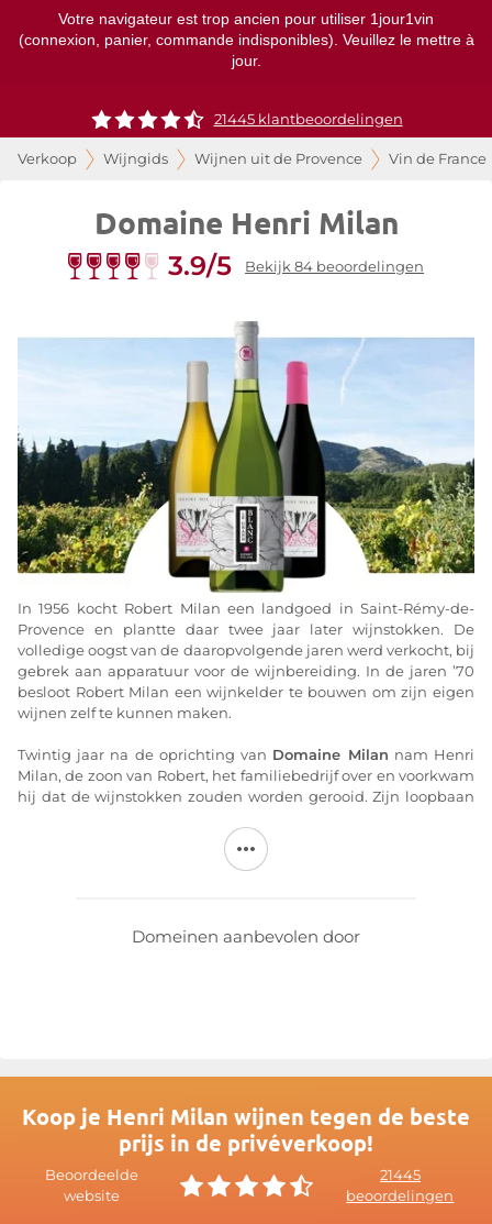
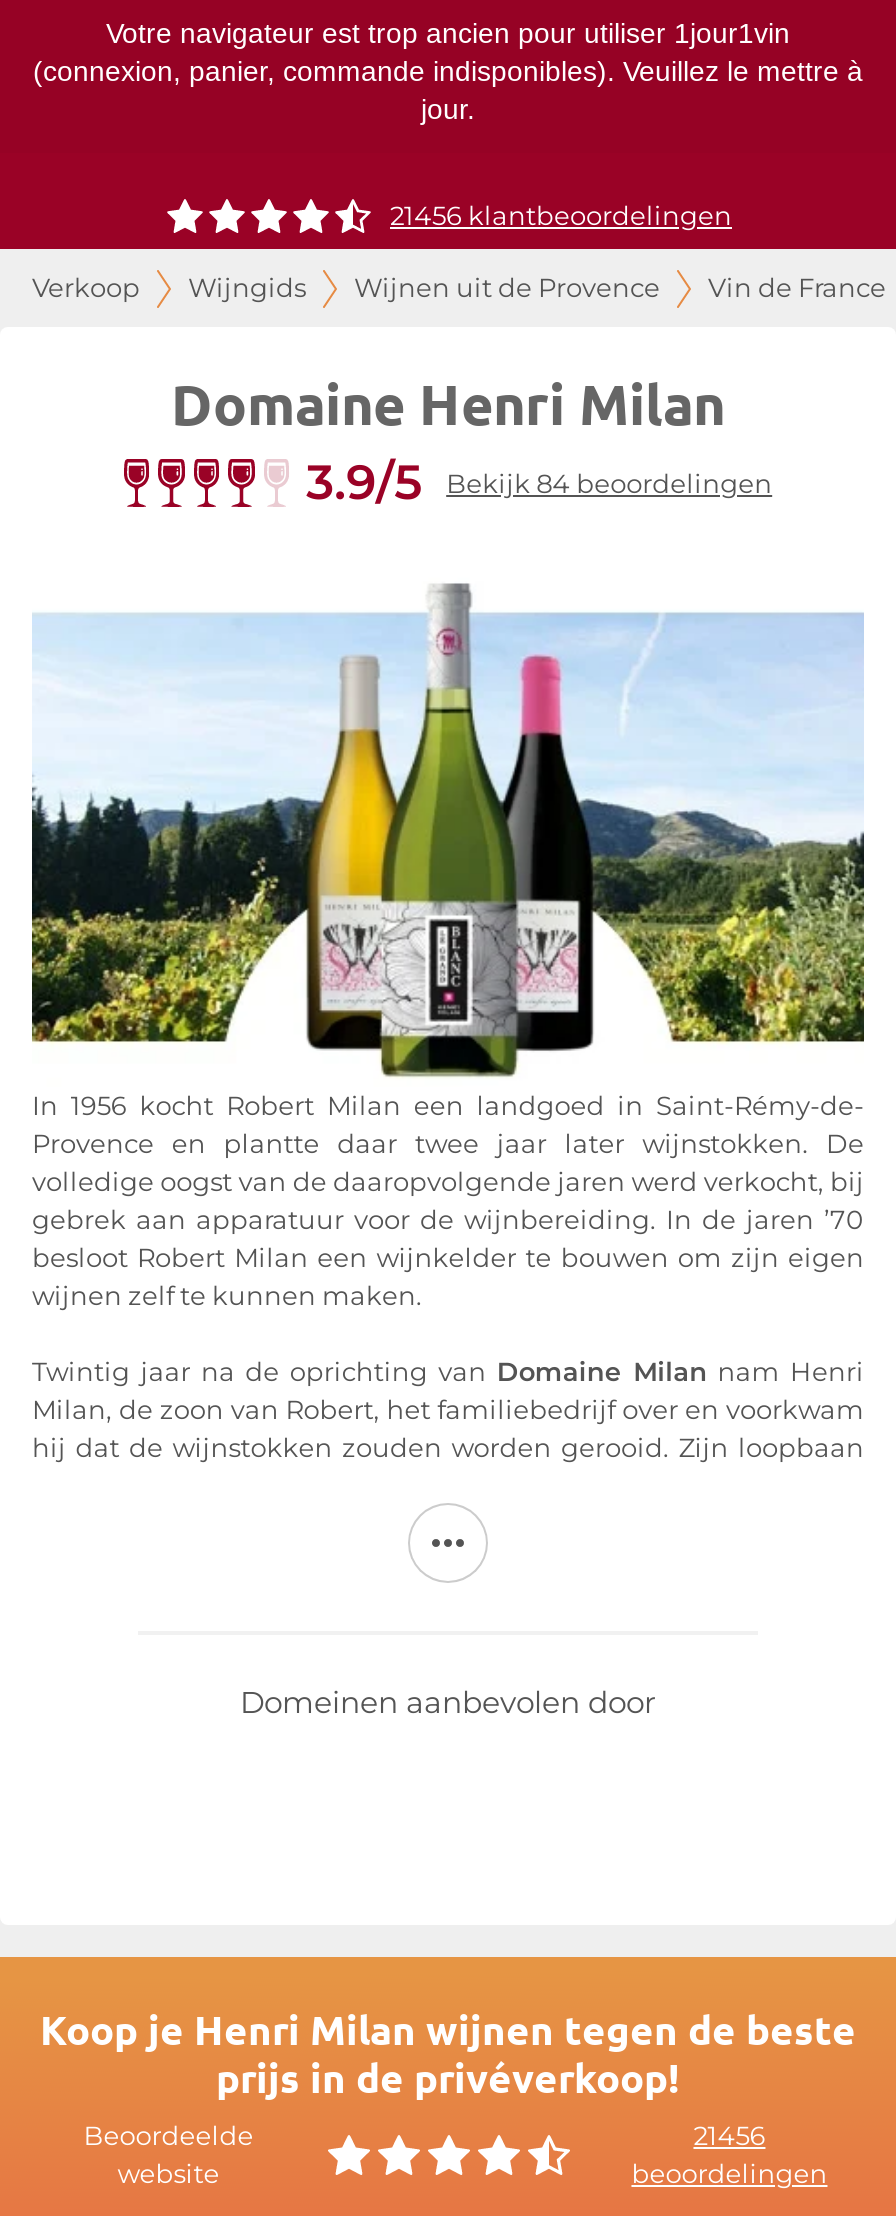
[214,111,402,128] 21445 klantbeoordelingen -> [390,201,732,231] 21456 klantbeoordelingen
[380,1166,421,1183] 21445 -> [693,2120,765,2150] 21456

